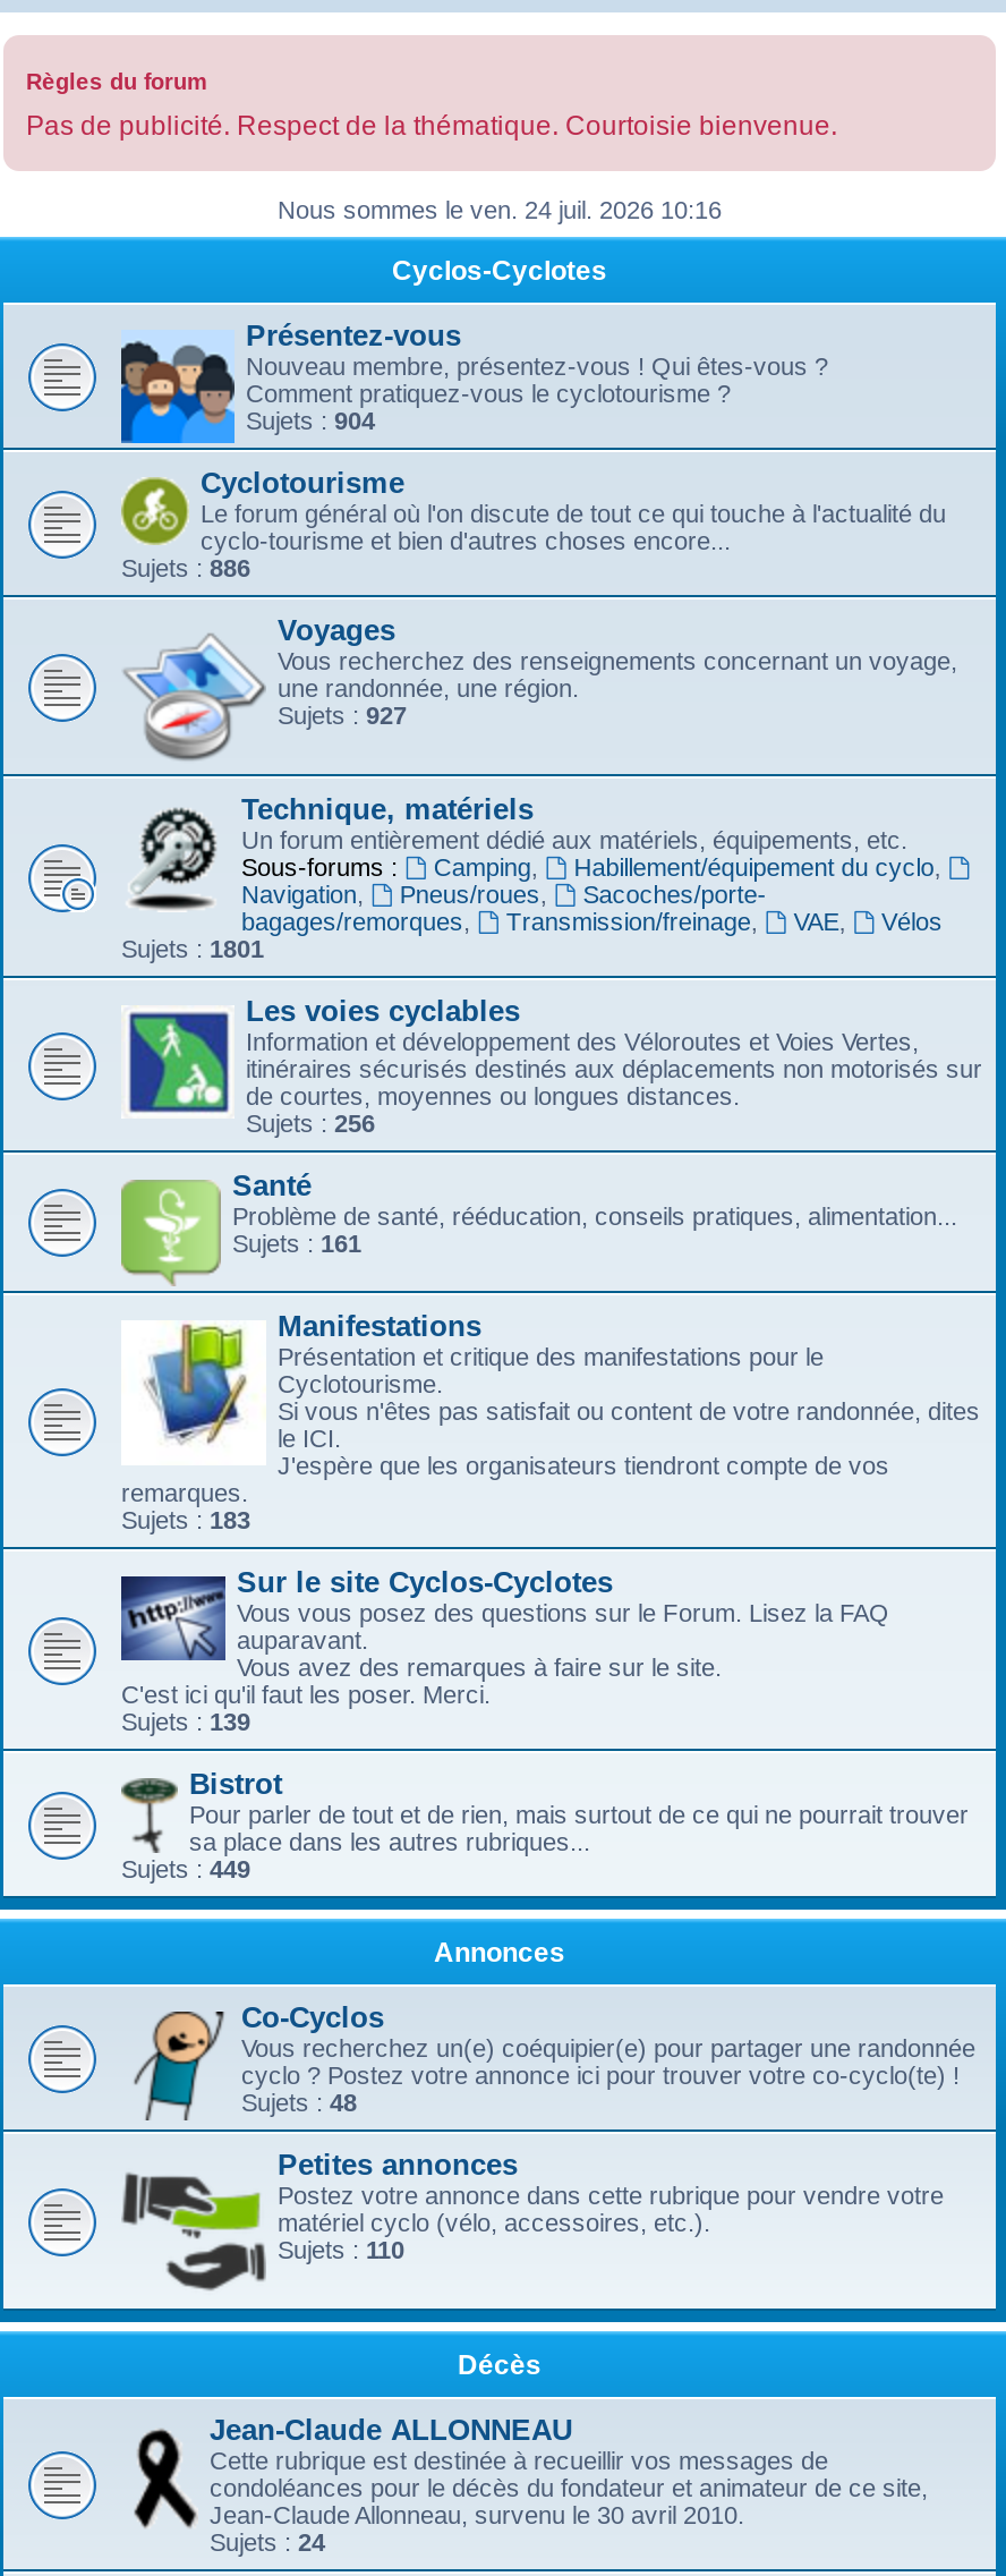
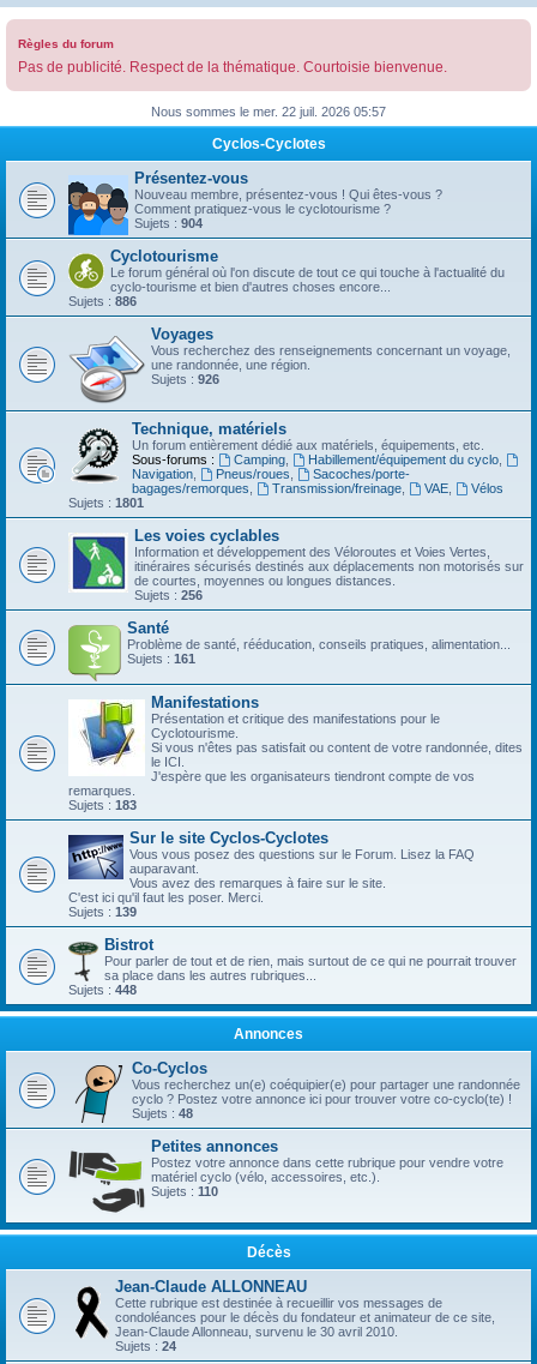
[278,196,722,223] Nous sommes le ven. 24 juil. 2026 10:16 -> [151,104,386,119] Nous sommes le mer. 22 juil. 2026 05:57
[278,702,407,729] Sujets : 927 -> [151,372,219,386] Sujets : 926
[121,1855,250,1882] Sujets : 449 -> [68,983,137,997] Sujets : 448

